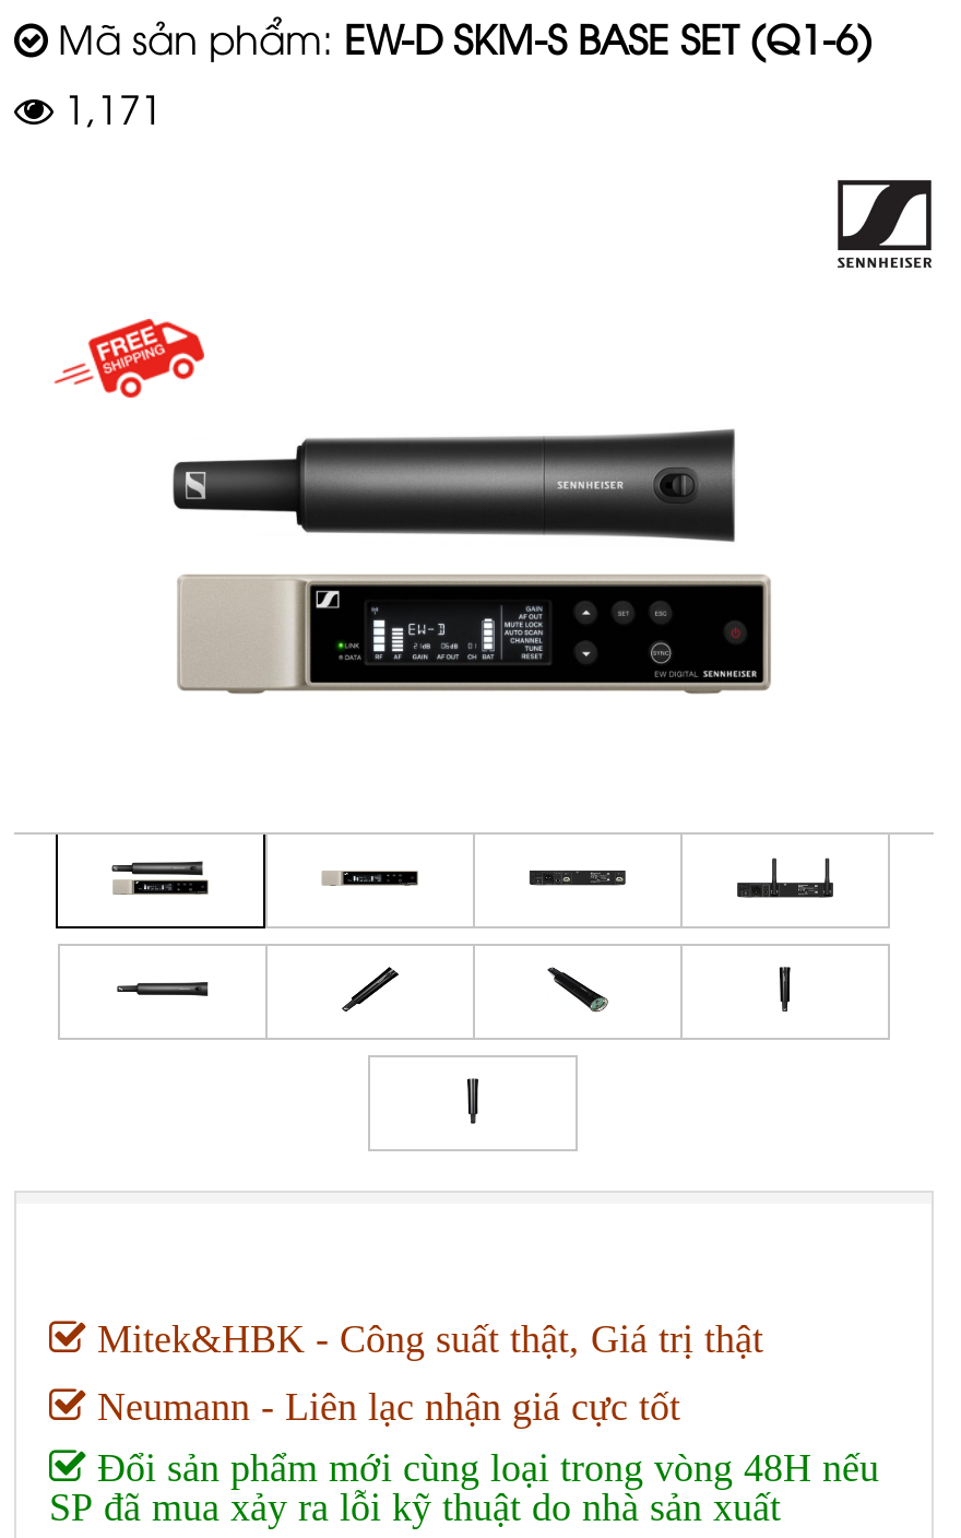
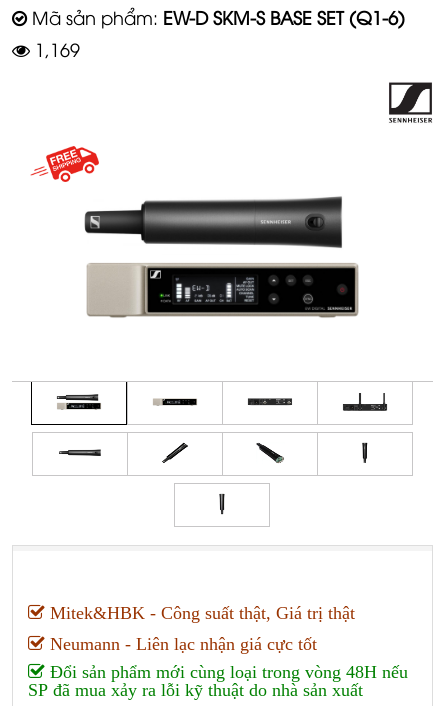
[54,79,217,133] 1,171 -> [30,36,105,61] 1,169

